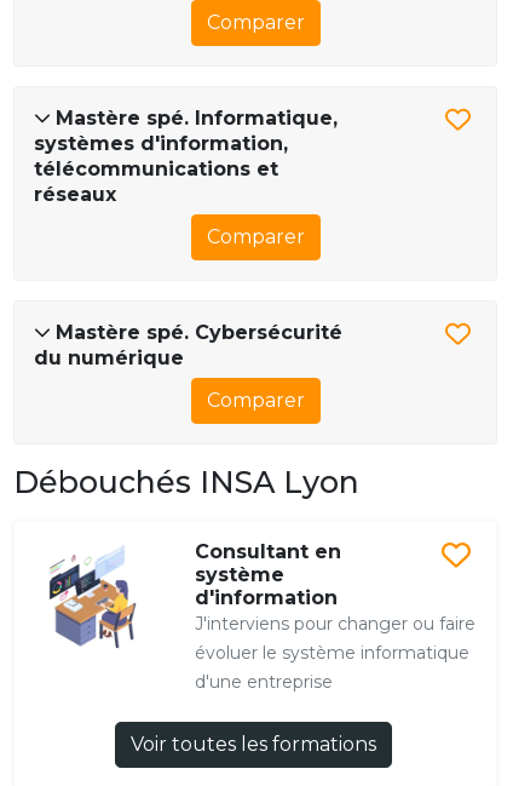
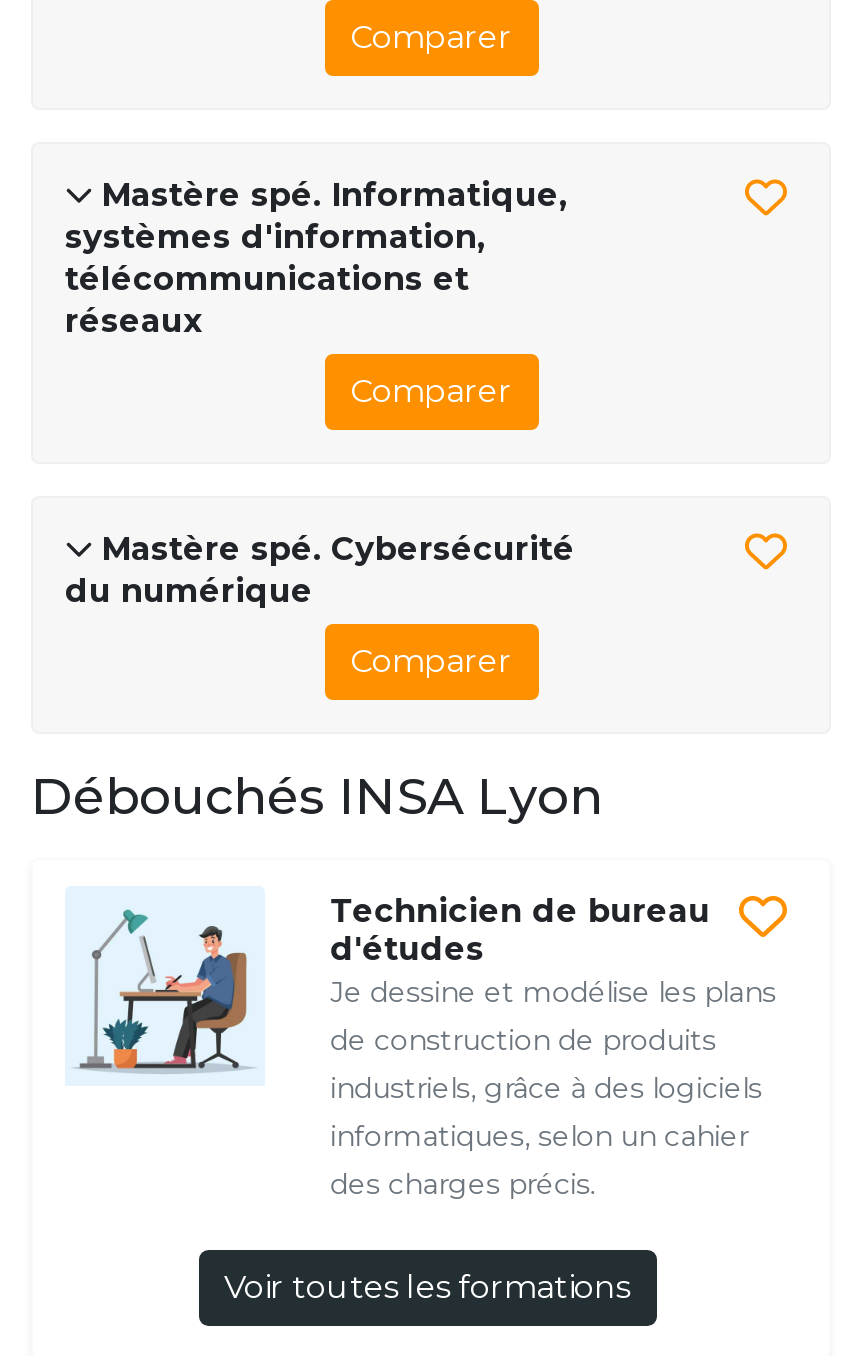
[194,540,475,692] Consultant en | système | d'information | J'interviens pour changer ou faire | évoluer le système informatique | d'une entreprise -> [330,891,776,1201] Technicien de bureau | d'études | Je dessine et modélise les plans | de construction de produits | industriels, grâce à des logiciels | informatiques, selon un cahier | des charges précis.
[48,553,145,647] [image] -> [71,906,257,1076] [image]

